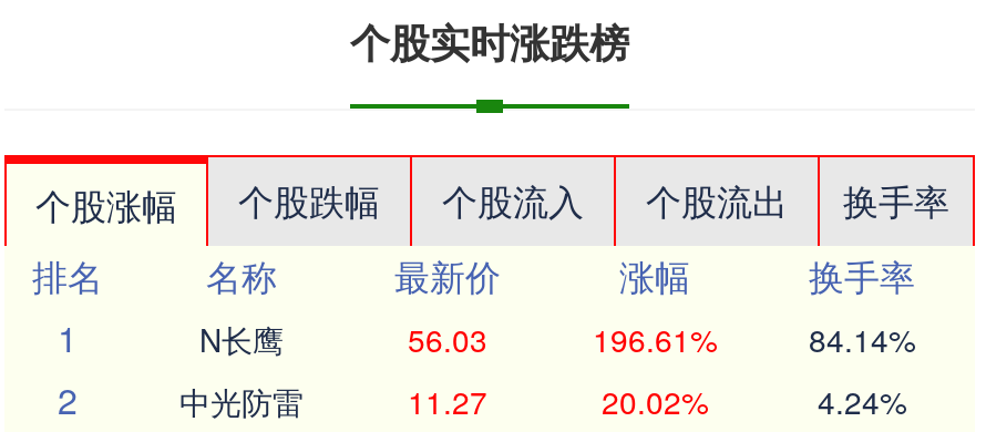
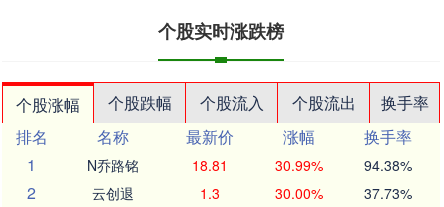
[199,317,915,361] N长鹰 | 56.03 | 196.61% | 84.14% -> [87,155,411,175] N乔路铭 | 18.81 | 30.99% | 94.38%
[179,379,906,423] 中光防雷 | 11.27 | 20.02% | 4.24% -> [92,183,411,203] 云创退 | 1.3 | 30.00% | 37.73%

